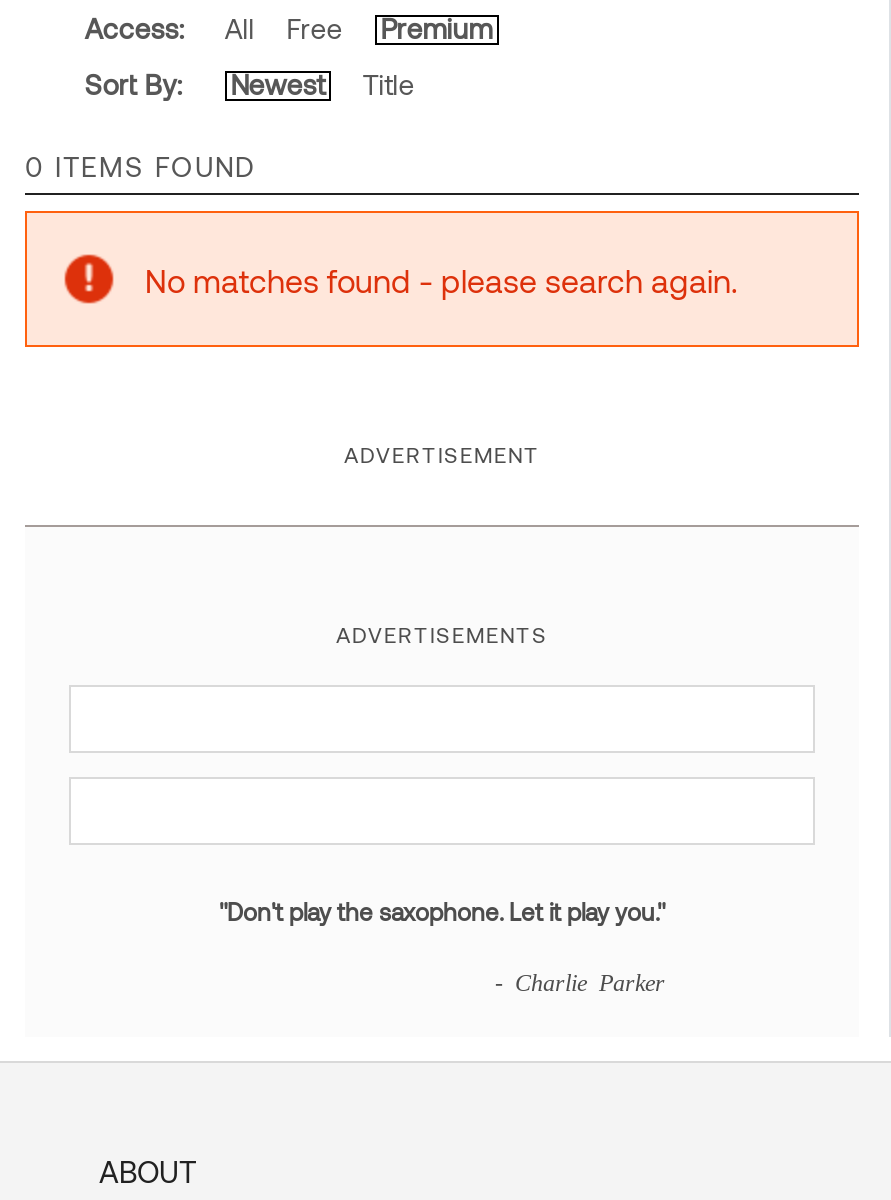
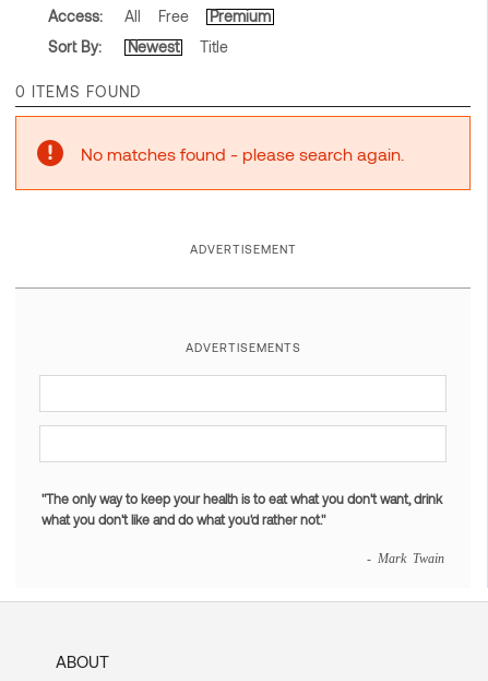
[219,898,665,926] "Don't play the saxophone. Let it play you." -> [41,491,442,527] "The only way to keep your health is to eat what you don't want, drink | what you don't like and do what you'd rather not."
[495,970,665,994] - Charlie Parker -> [367,551,444,564] - Mark Twain

